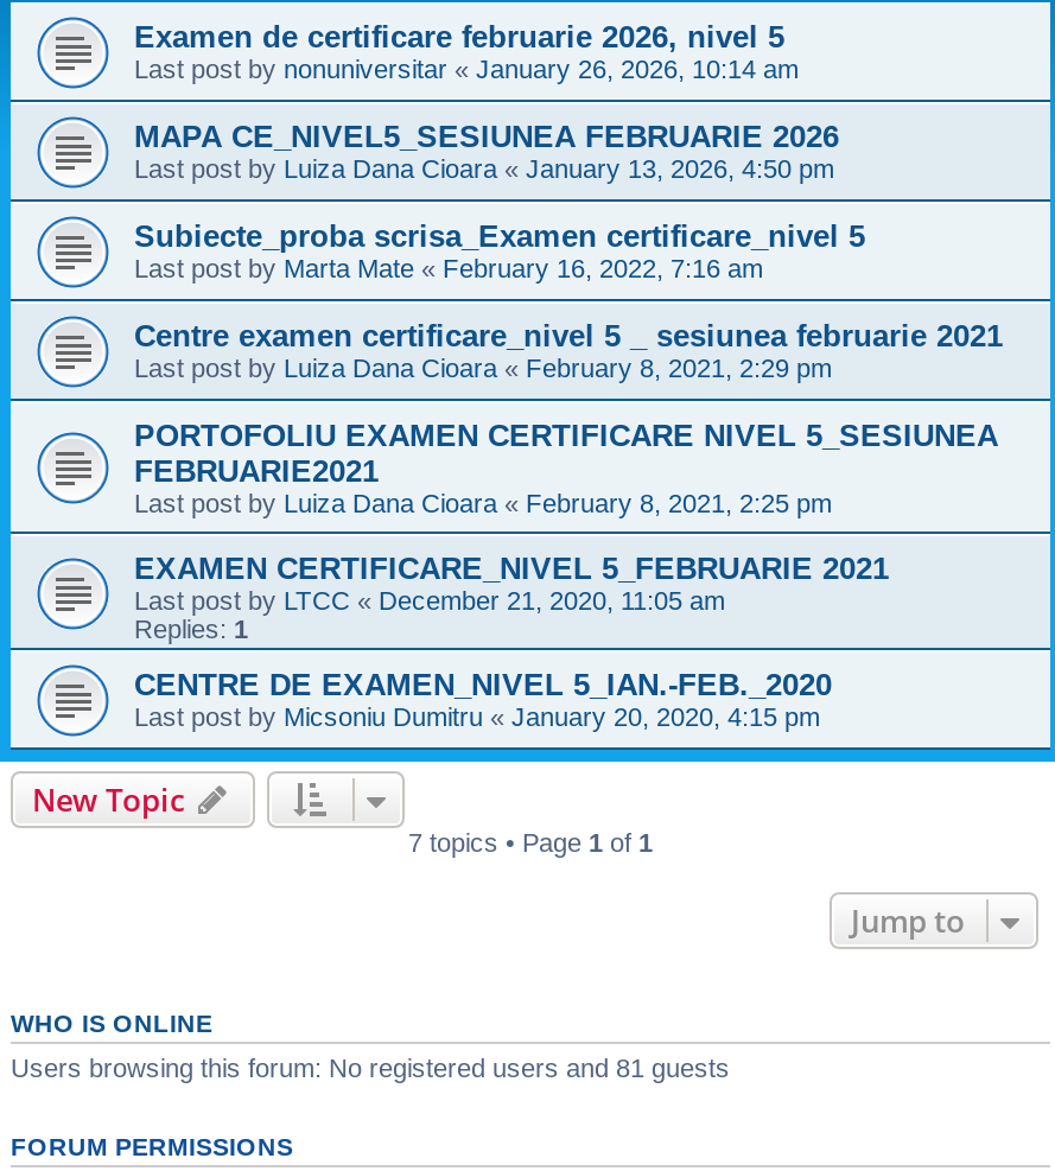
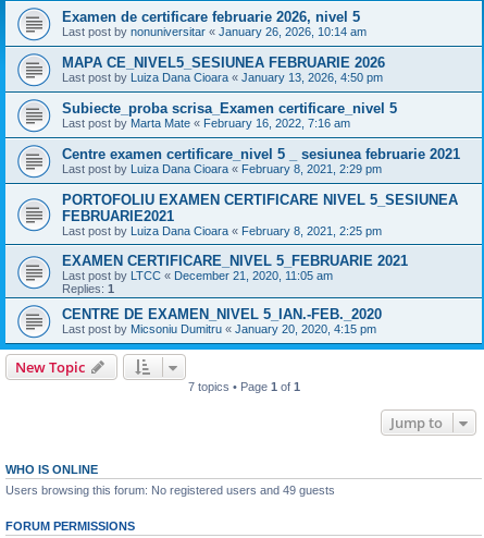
[11,1052,730,1081] Users browsing this forum: No registered users and 81 guests -> [5,483,335,496] Users browsing this forum: No registered users and 49 guests

